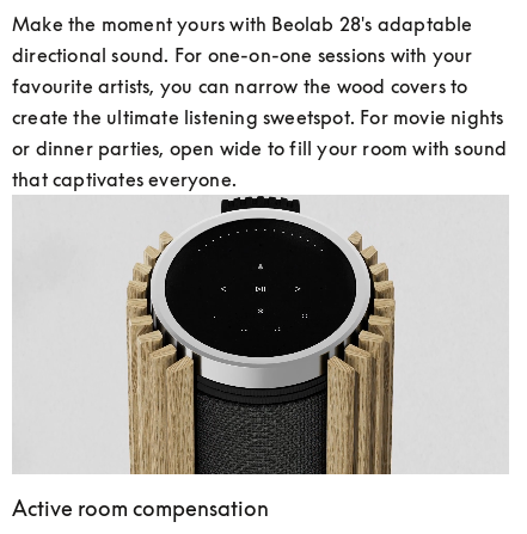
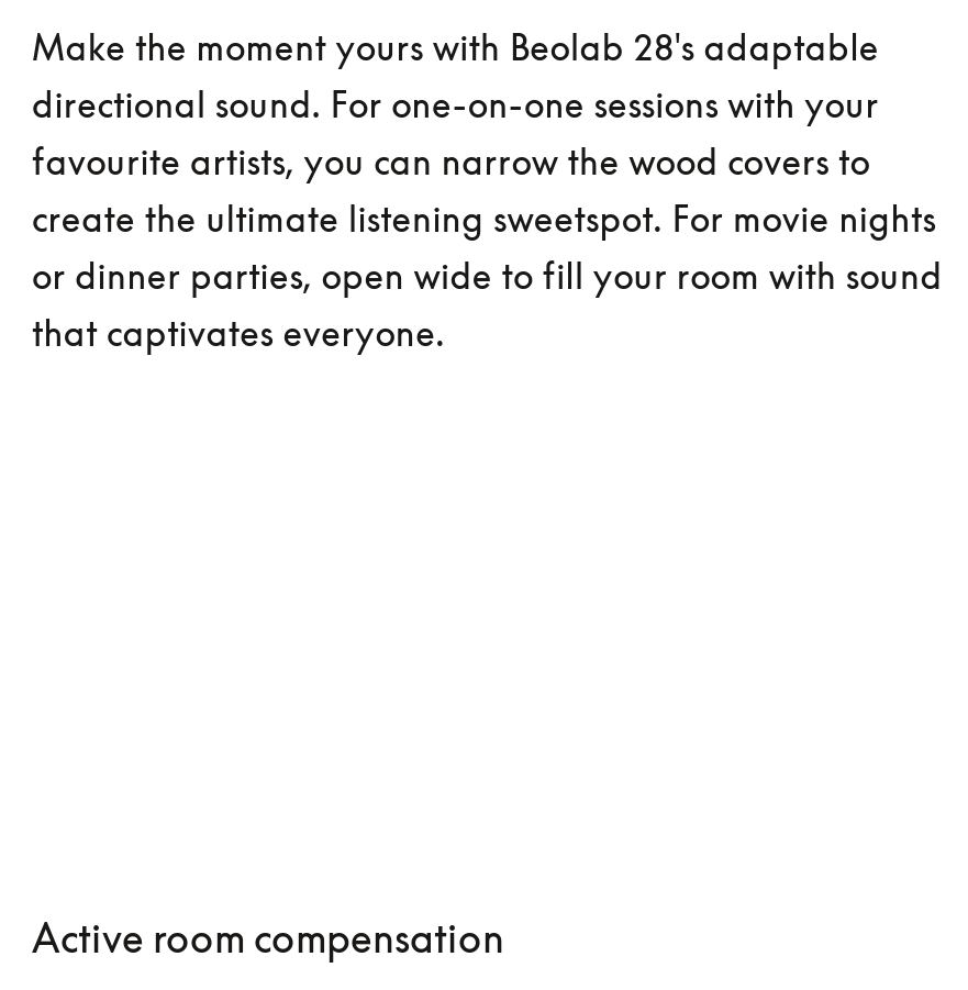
[12,195,508,475] [image] -> none

